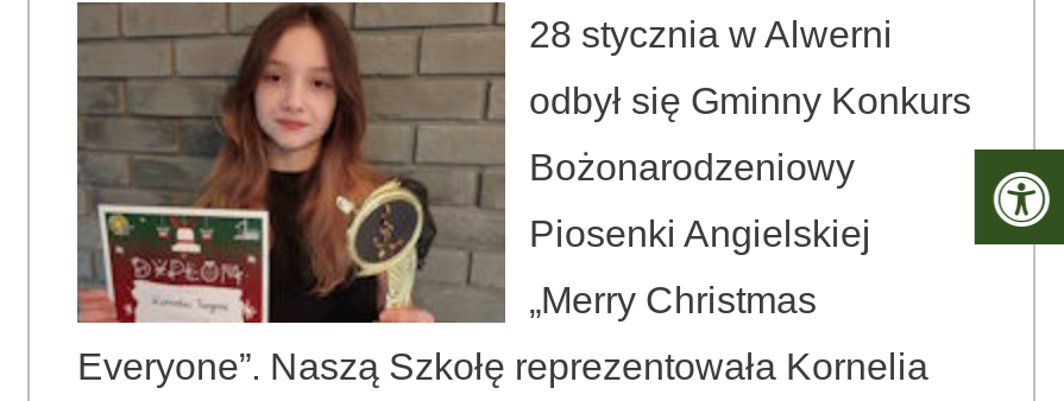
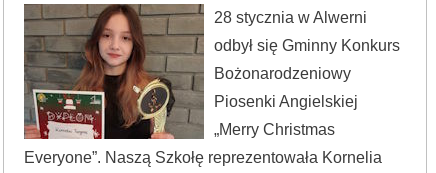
[971,147,1057,247] [image] -> none

